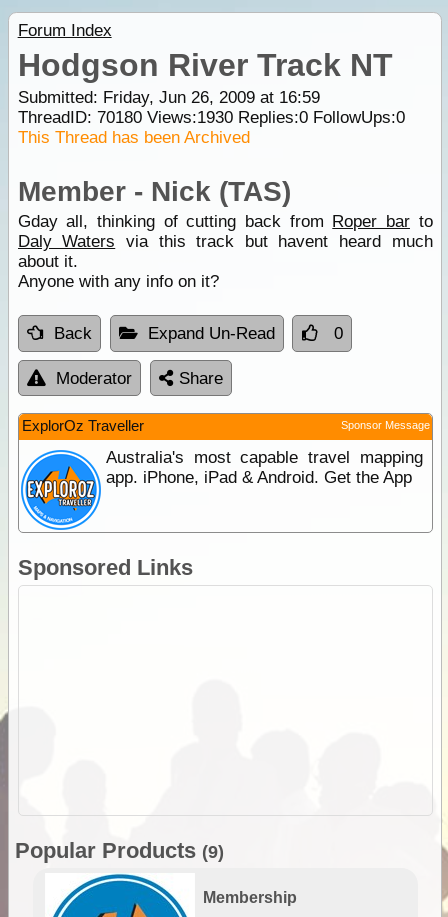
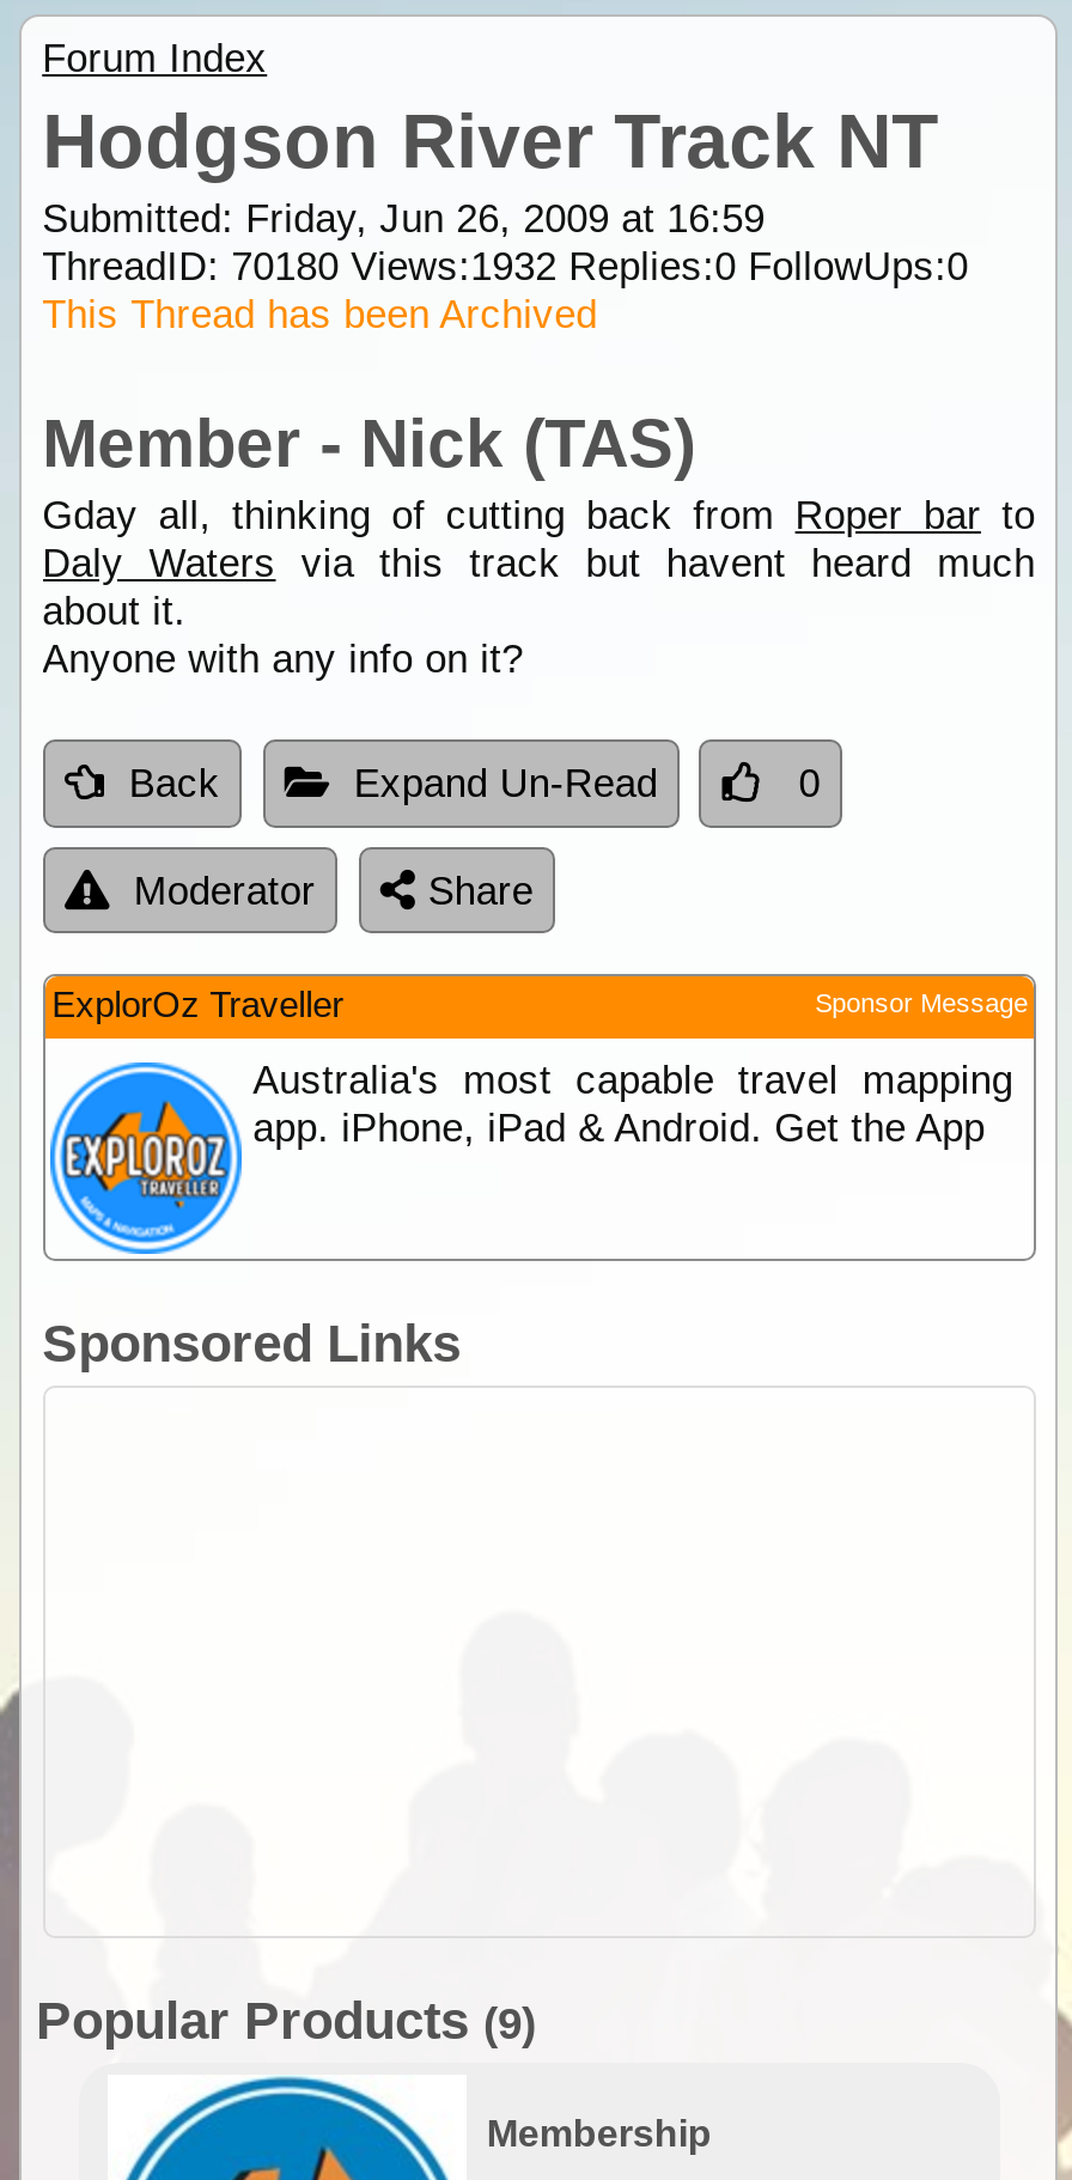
[18,108,405,127] ThreadID: 70180 Views:1930 Replies:0 FollowUps:0 -> [42,244,968,289] ThreadID: 70180 Views:1932 Replies:0 FollowUps:0

